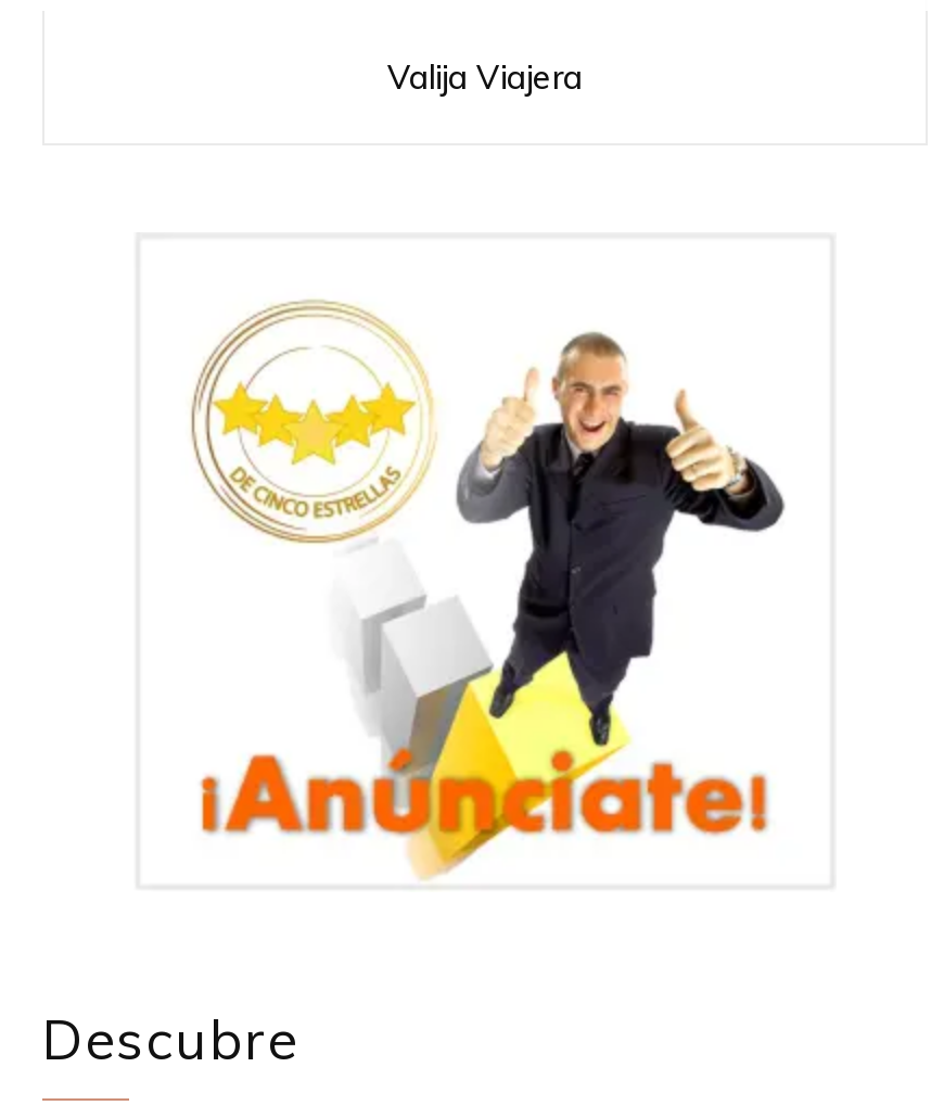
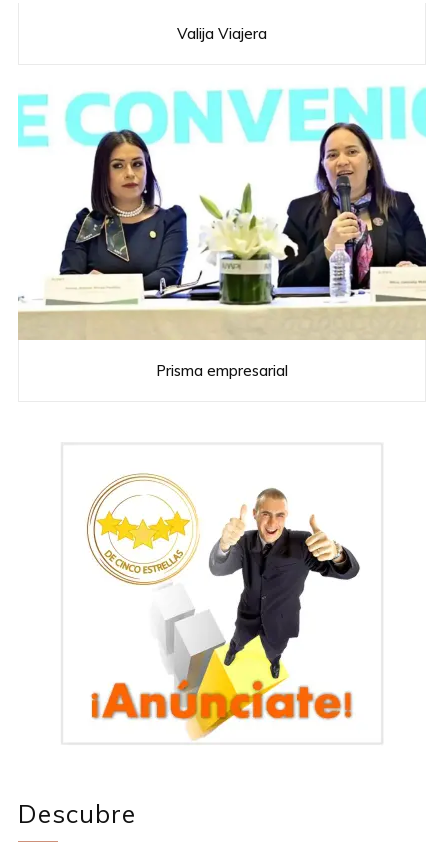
none -> [17,86,427,380] [image] | Prisma empresarial

